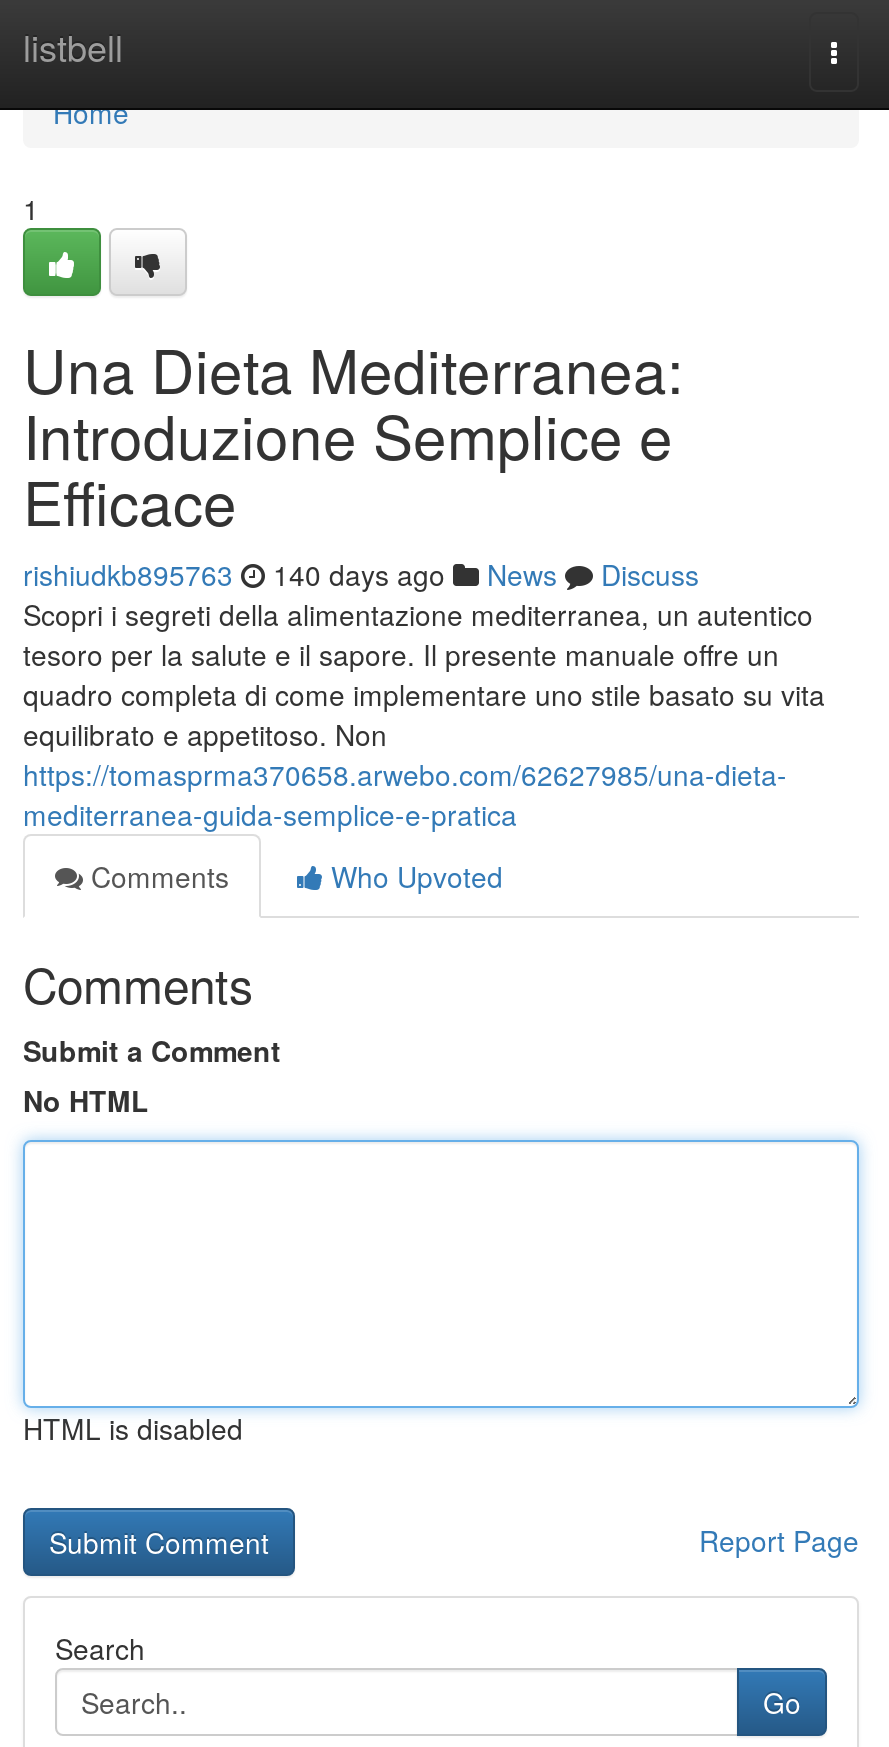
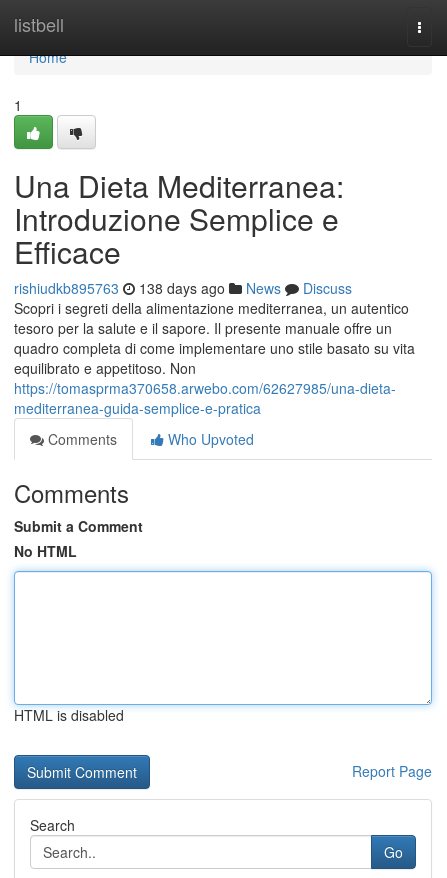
[23,554,699,594] rishiudkb895763 140 days ago News Discuss -> [14,278,352,298] rishiudkb895763 138 days ago News Discuss

